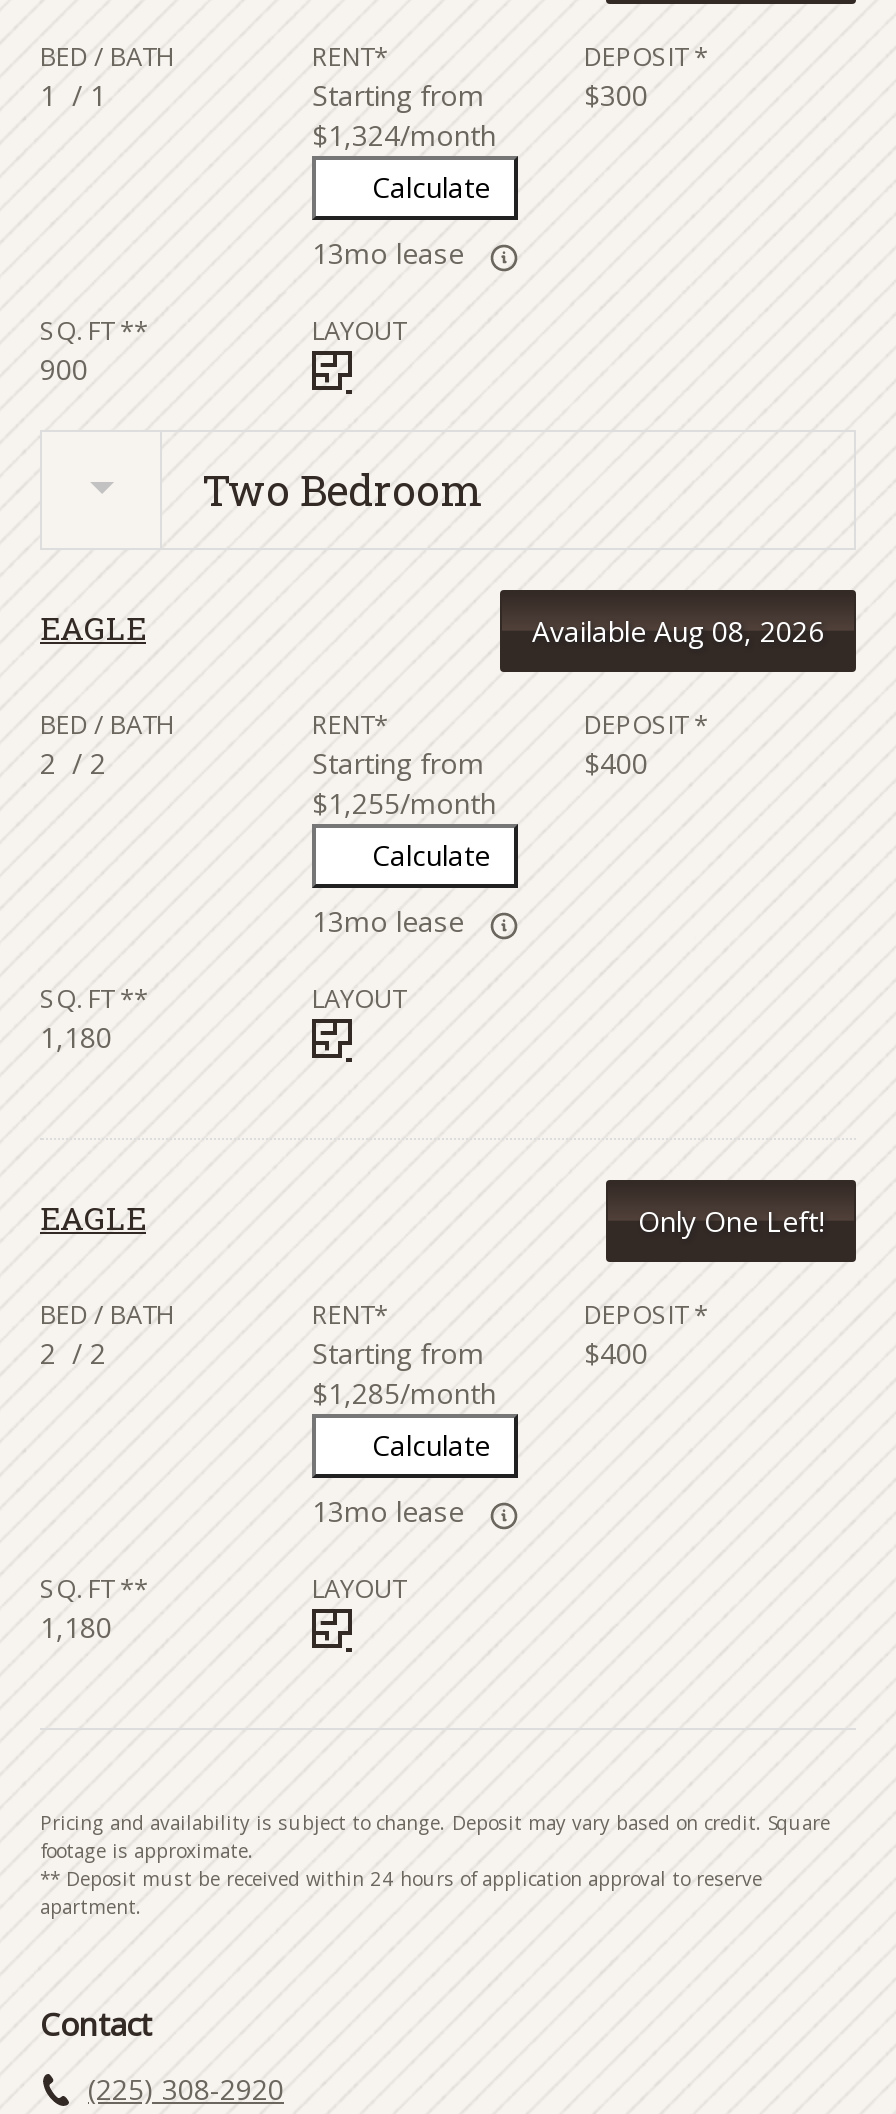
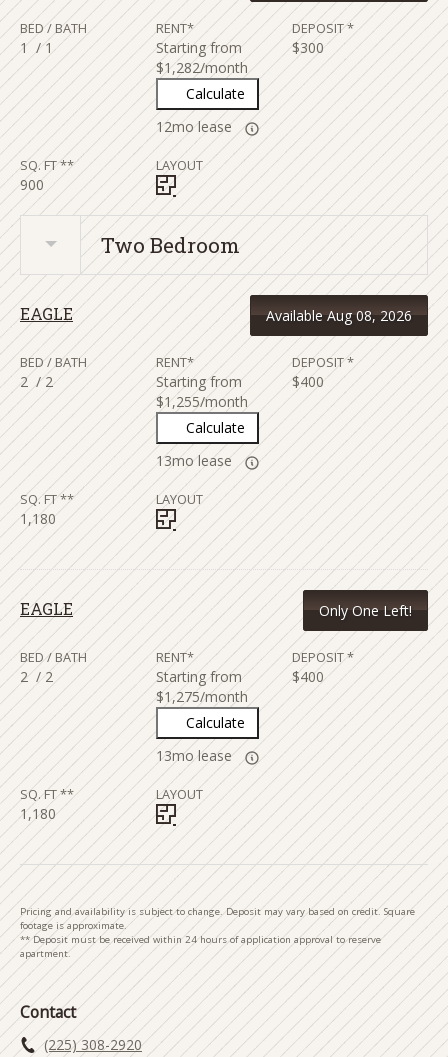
[312,116,496,154] $1,324/month -> [156,58,248,77] $1,282/month
[312,234,472,272] 13mo lease -> [156,117,236,136] 12mo lease
[312,1374,496,1412] $1,285/month -> [156,687,248,706] $1,275/month

